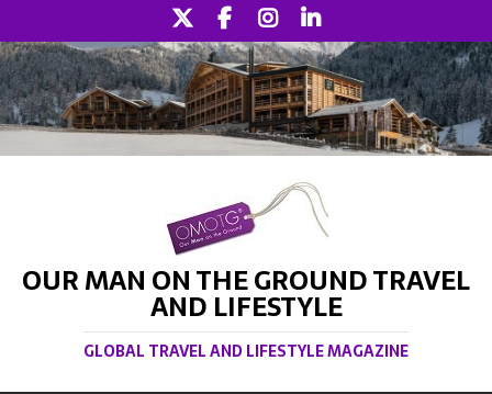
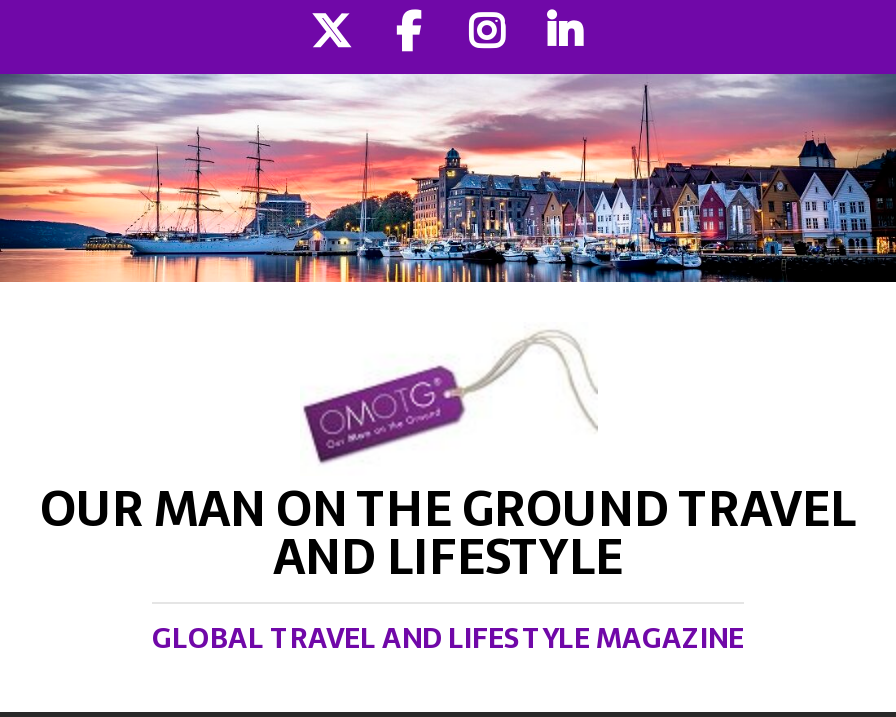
[3,41,489,157] [image] -> [6,72,890,284] [image]

